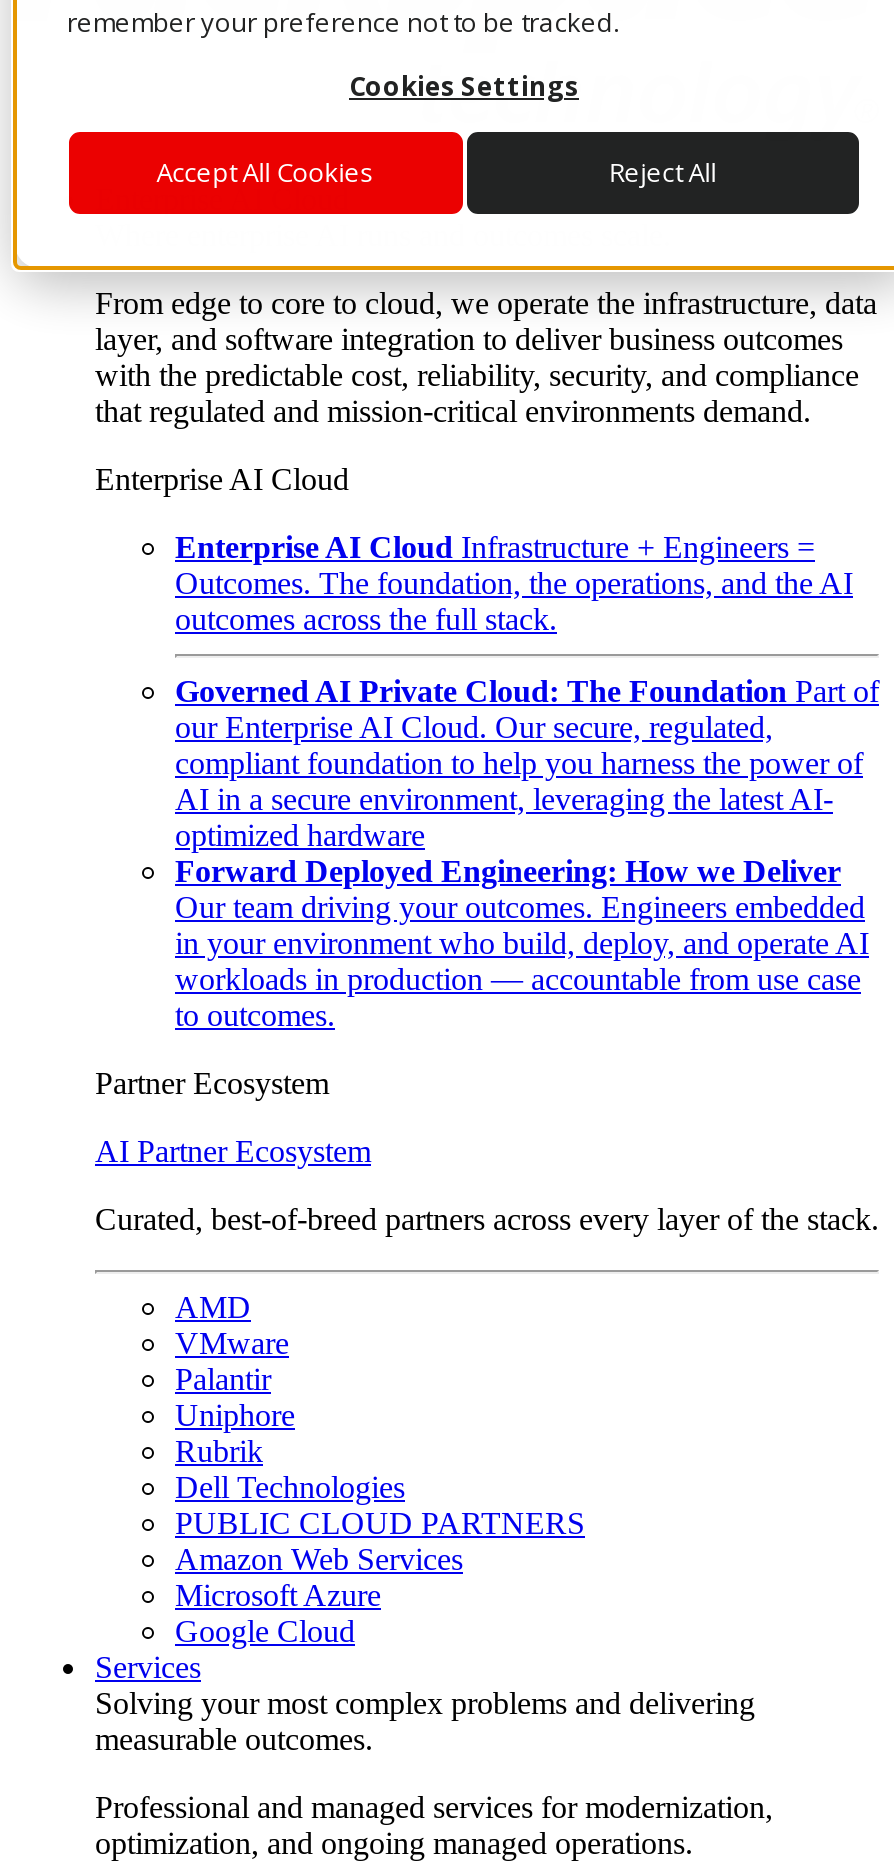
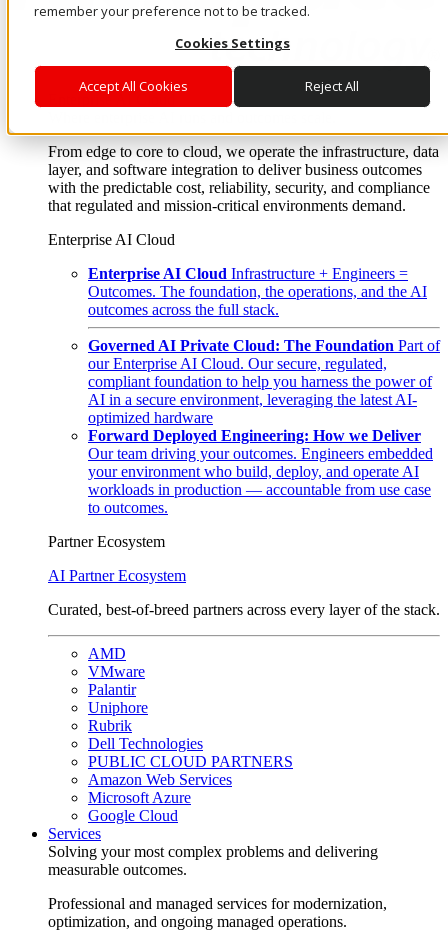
[175,926,869,960] in your environment who build, deploy, and operate AI -> [88,463,419,480] your environment who build, deploy, and operate AI

